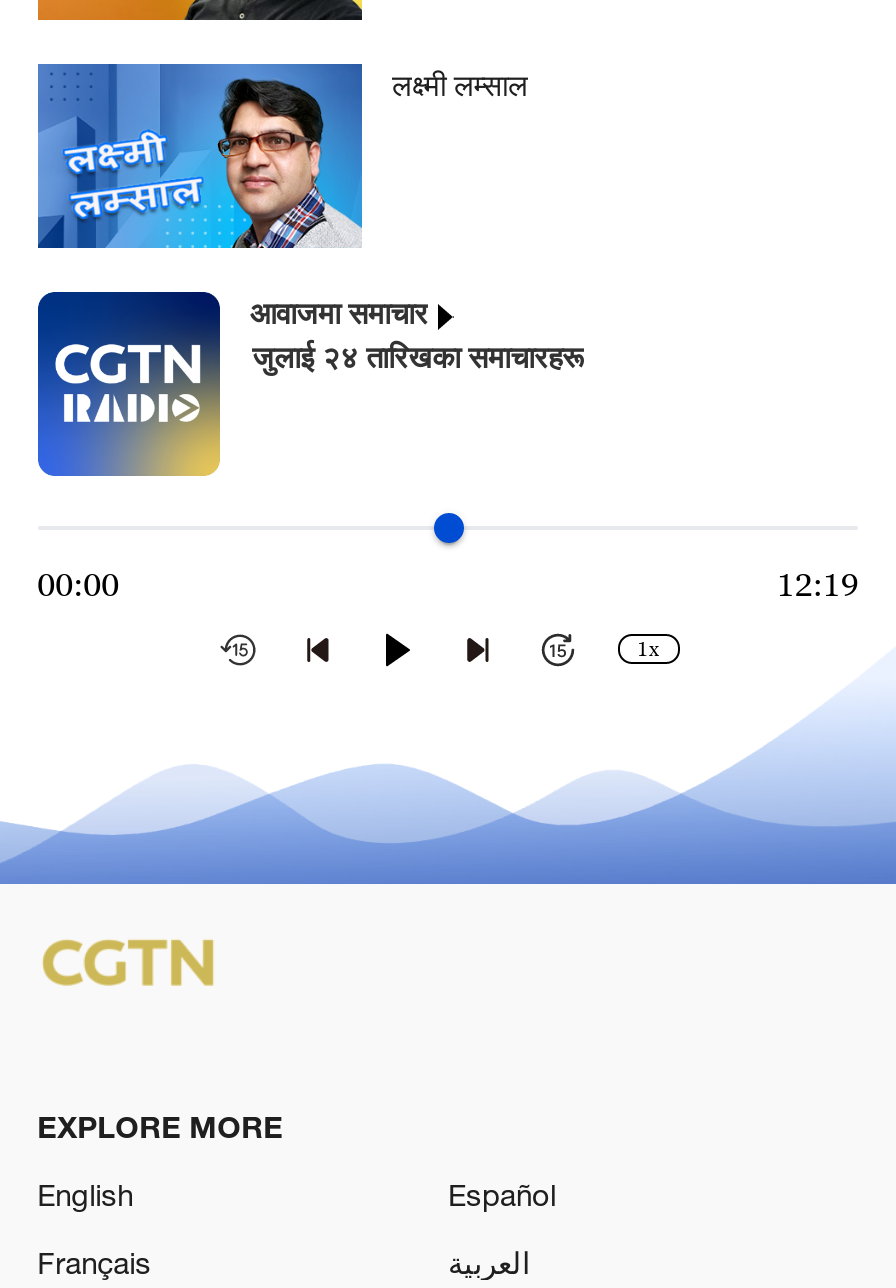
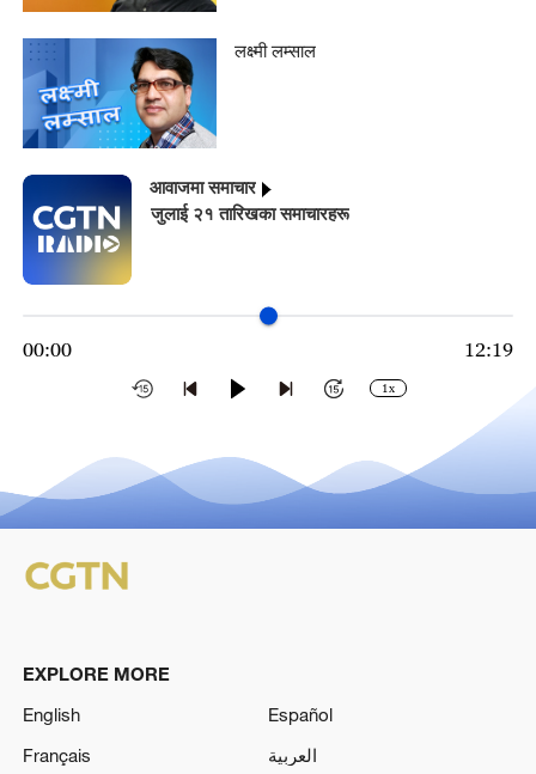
[252,337,584,379] जुलाई २४ तारिखका समाचारहरू -> [151,202,349,227] जुलाई २१ तारिखका समाचारहरू

